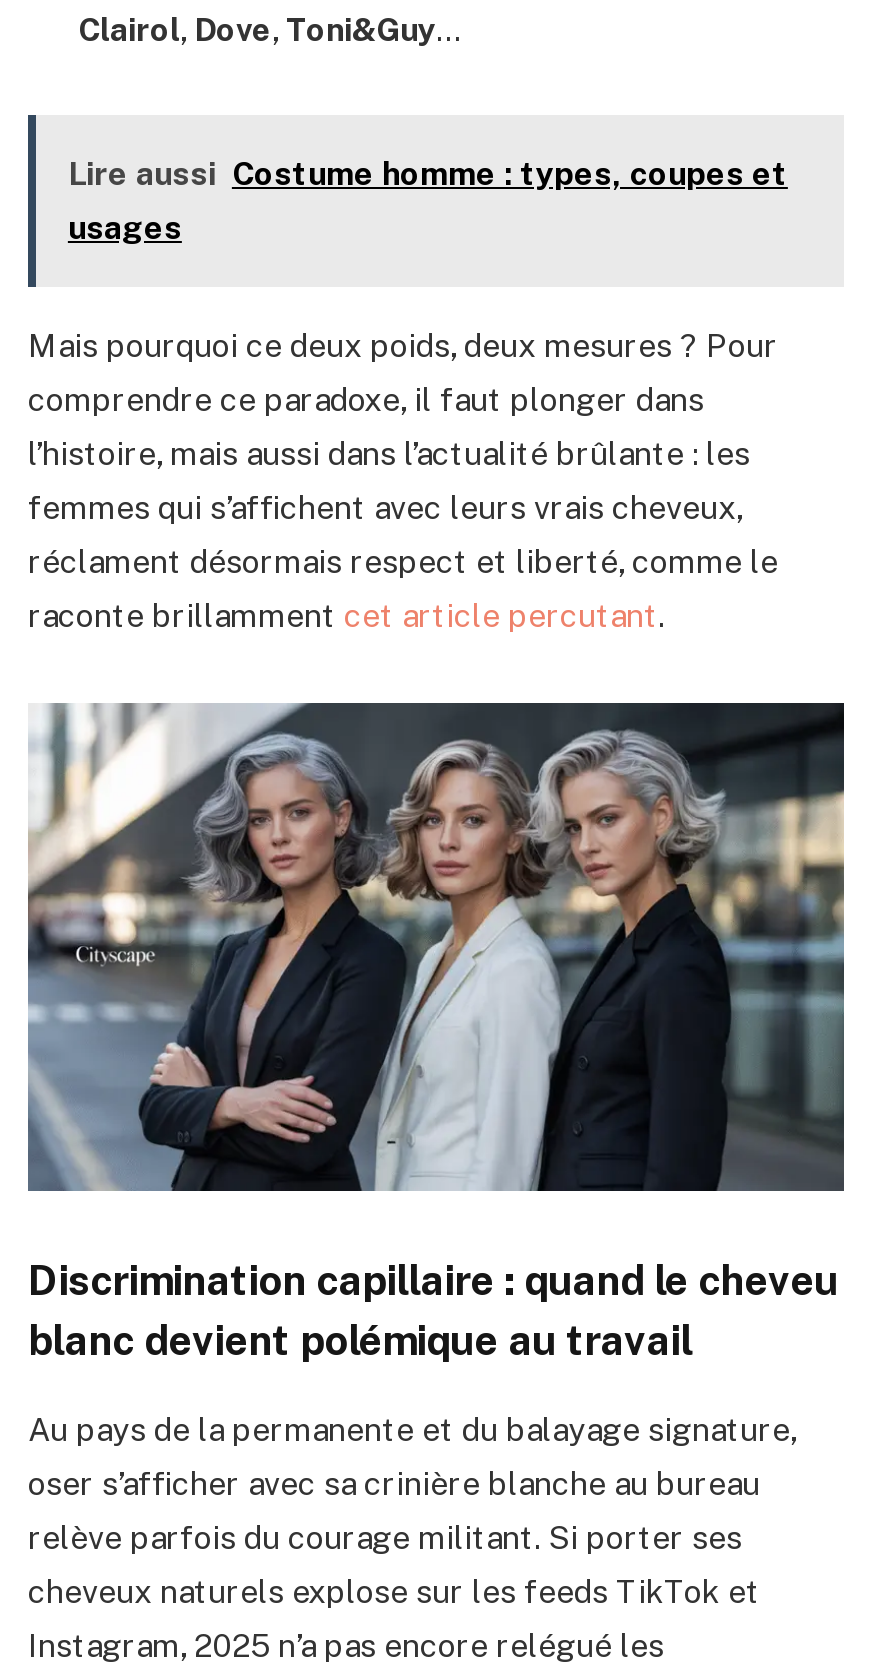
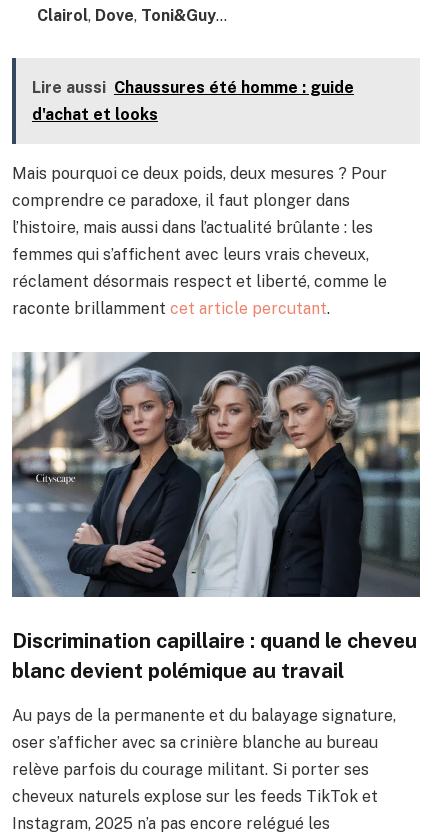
[68,155,788,247] Lire aussi Costume homme : types, coupes et | usages -> [32,78,354,124] Lire aussi Chaussures été homme : guide | d'achat et looks

